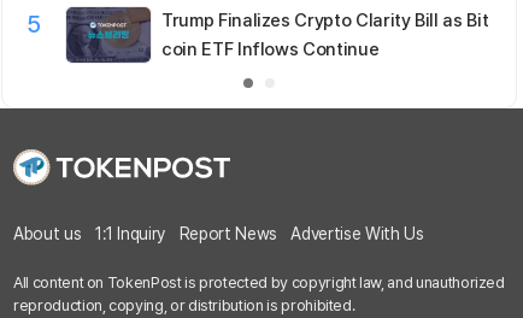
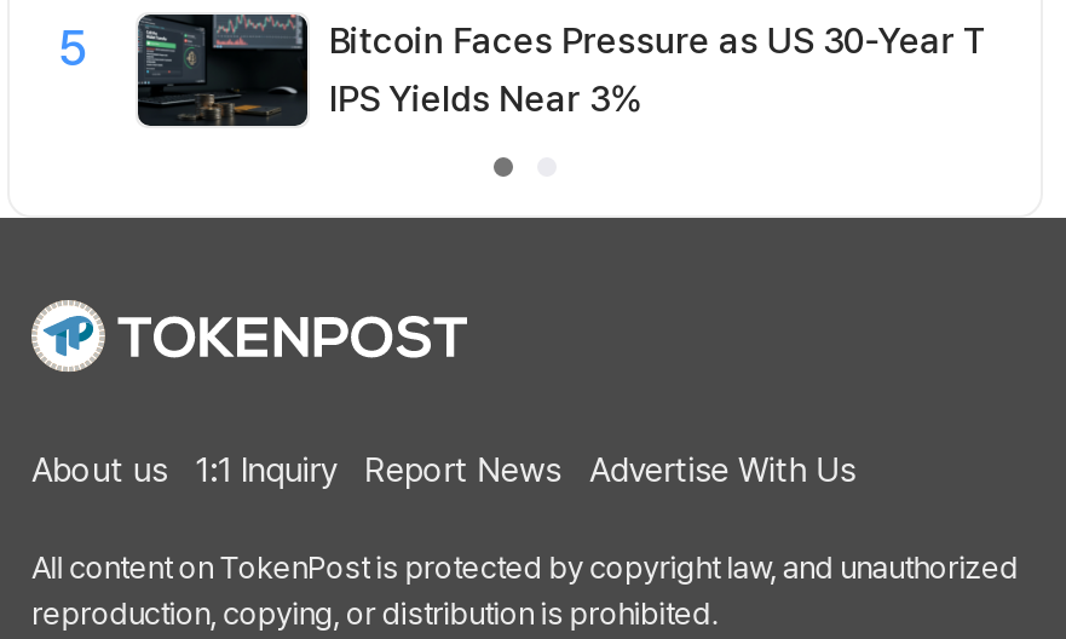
[66,6,489,63] [image] | Trump Finalizes Crypto Clarity Bill as Bit | coin ETF Inflows Continue -> [140,17,988,126] [image] | Bitcoin Faces Pressure as US 30-Year T | IPS Yields Near 3%

